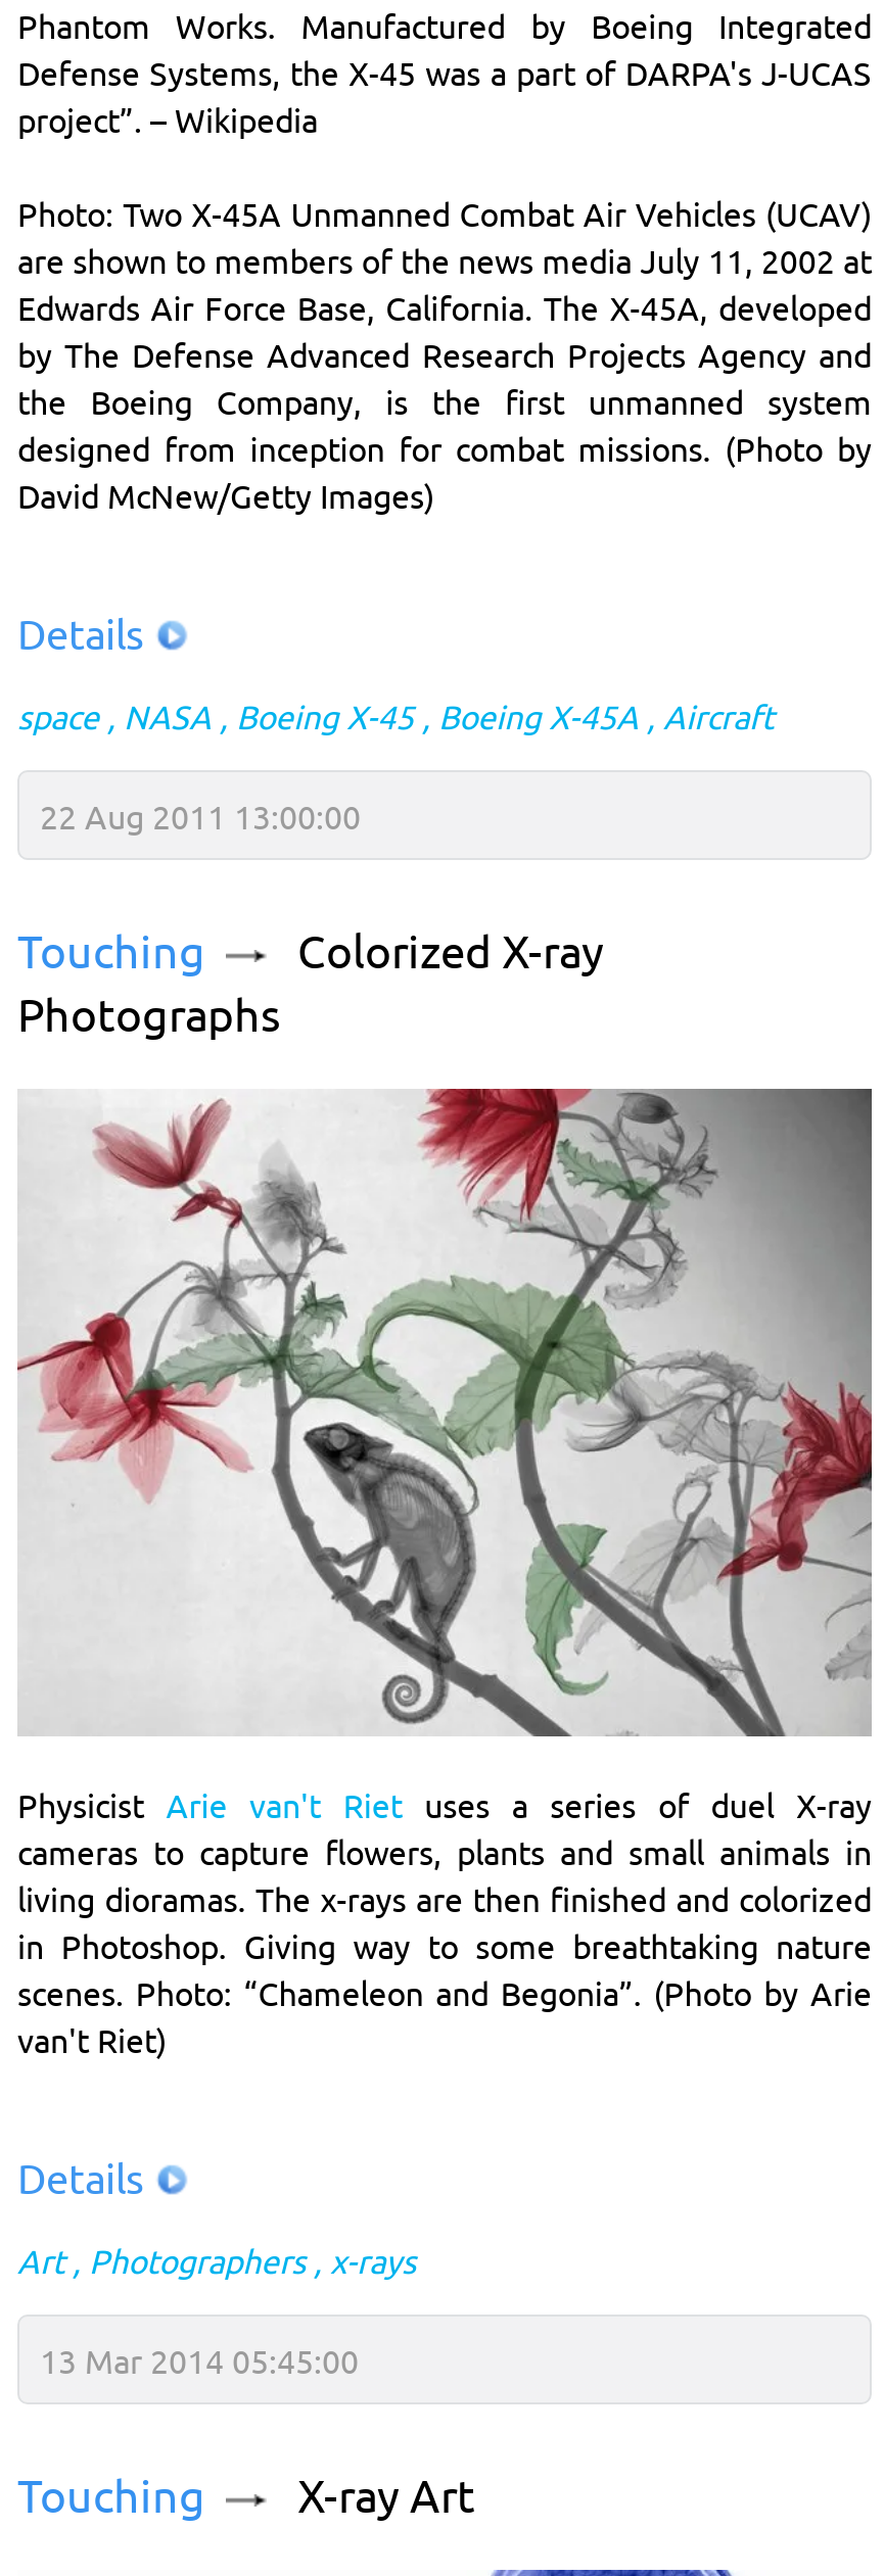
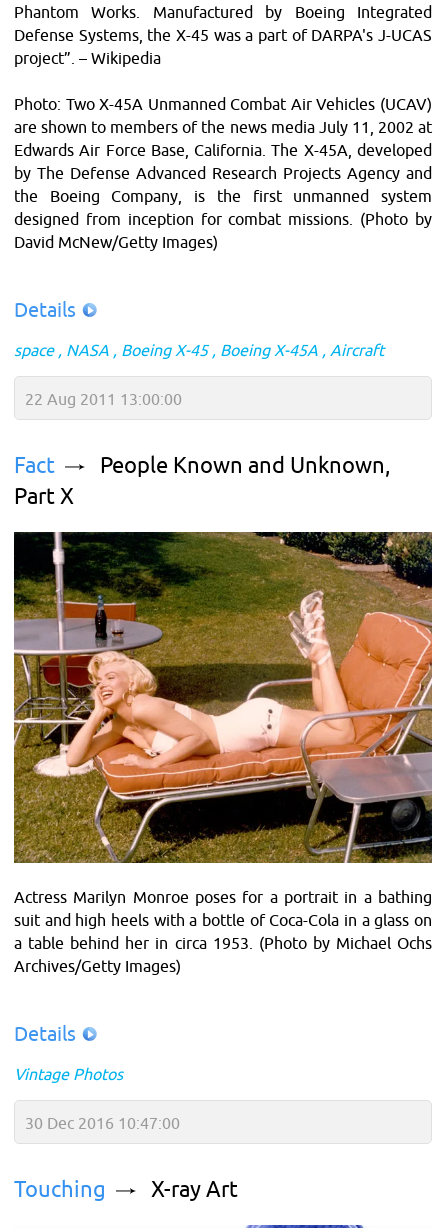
[17,926,604,1041] Touching | Colorized X-ray | Photographs -> [14,453,390,509] Fact | People Known and Unknown, | Part X
[17,1087,874,1763] [image] -> [13,531,432,835] [image]
[17,1788,872,2060] Physicist Arie van't Riet uses a series of duel X-ray | cameras to capture flowers, plants and small animals in | living dioramas. The x-rays are then finished and colorized | in Photoshop. Giving way to some breathtaking nature | scenes. Photo: “Chameleon and Begonia”. (Photo by Arie | van't Riet) -> [14,888,432,975] Actress Marilyn Monroe poses for a portrait in a bathing | suit and high heels with a bottle of Coca-Cola in a glass on | a table behind her in circa 1953. (Photo by Michael Ochs | Archives/Getty Images)
[17,2244,416,2281] Art | Photographers | x-rays -> [14,1065,123,1083] Vintage Photos
[40,2344,359,2381] 13 Mar 2014 05:45:00 -> [25,1114,180,1132] 30 Dec 2016 10:47:00

